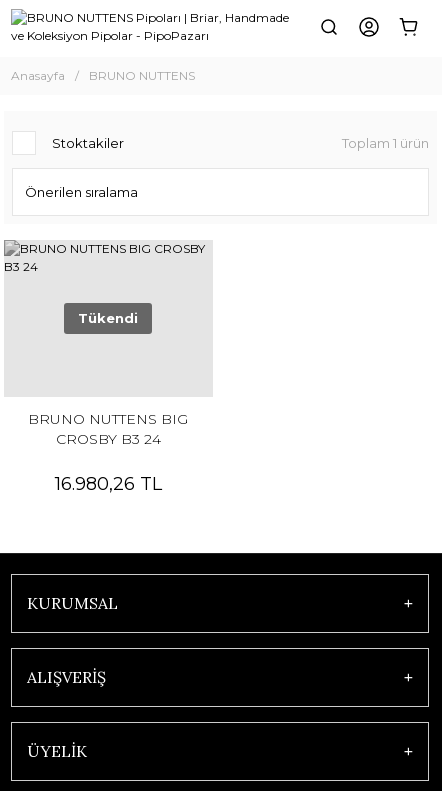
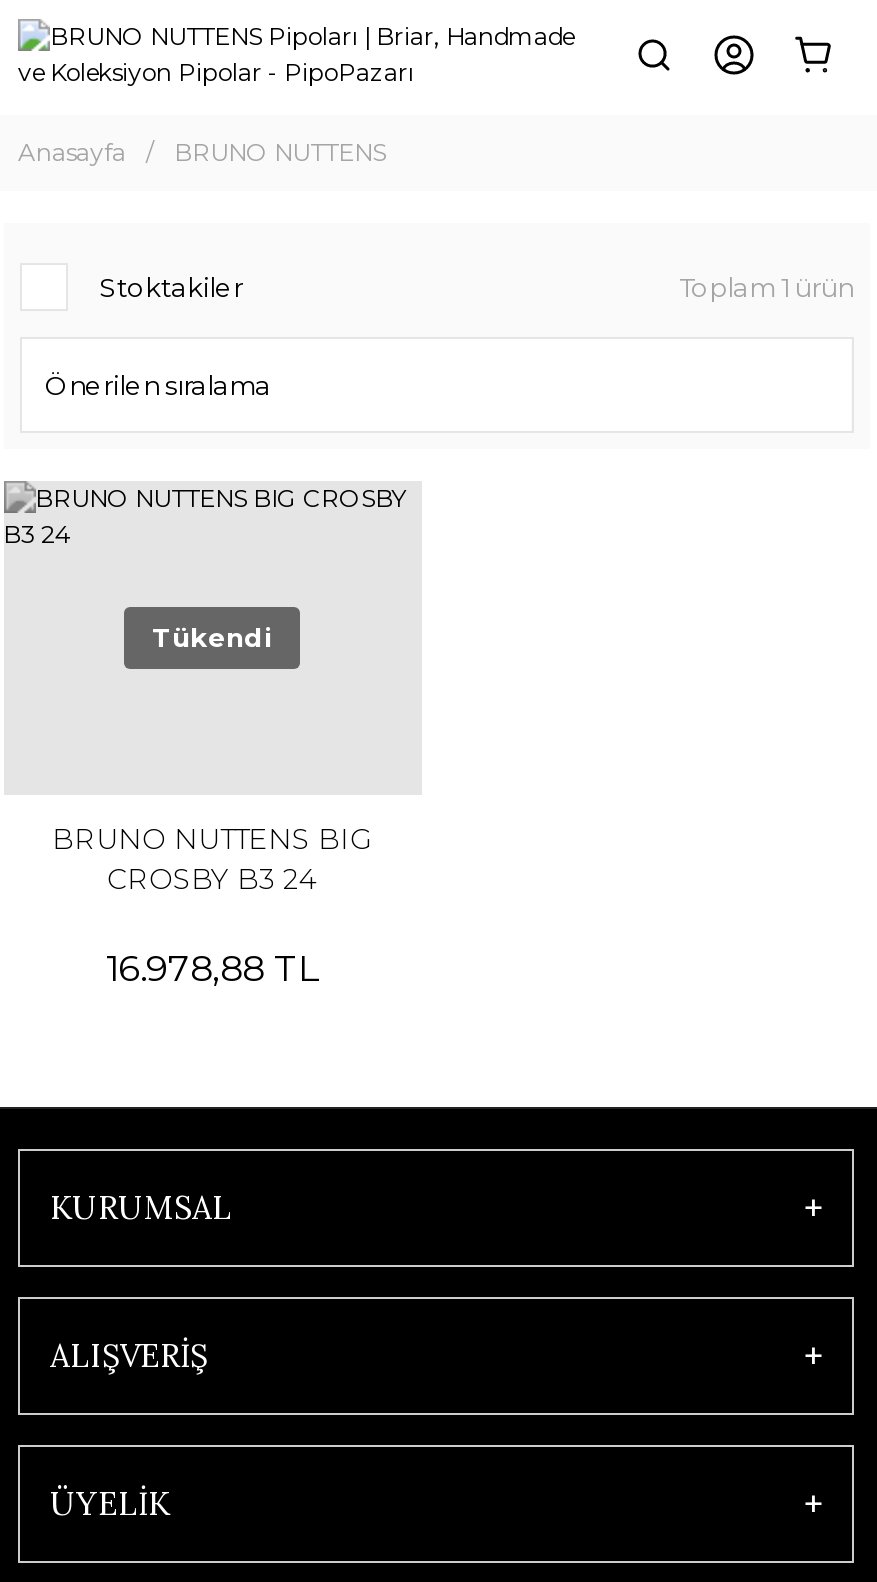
[54,473,161,495] 16.980,26 TL -> [106,947,318,991] 16.978,88 TL

